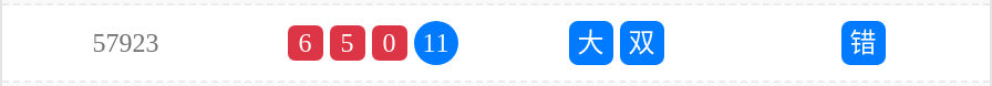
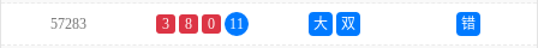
[93,28,159,58] 57923 -> [50,16,86,32] 57283
[298,28,312,58] 6 -> [162,16,169,32] 3
[341,28,354,58] 5 -> [185,16,192,32] 8

